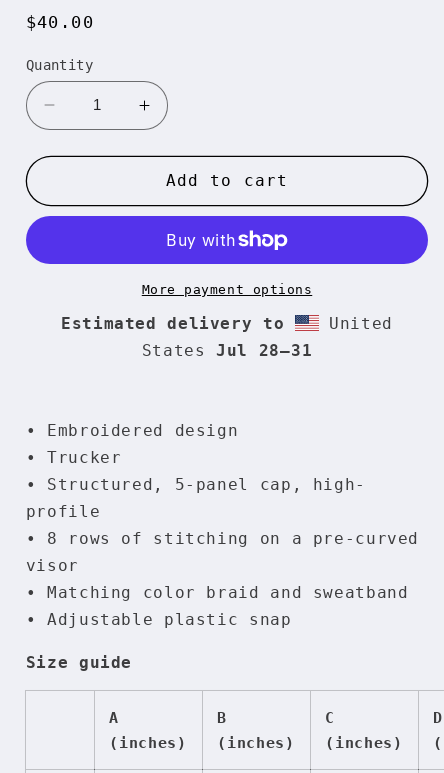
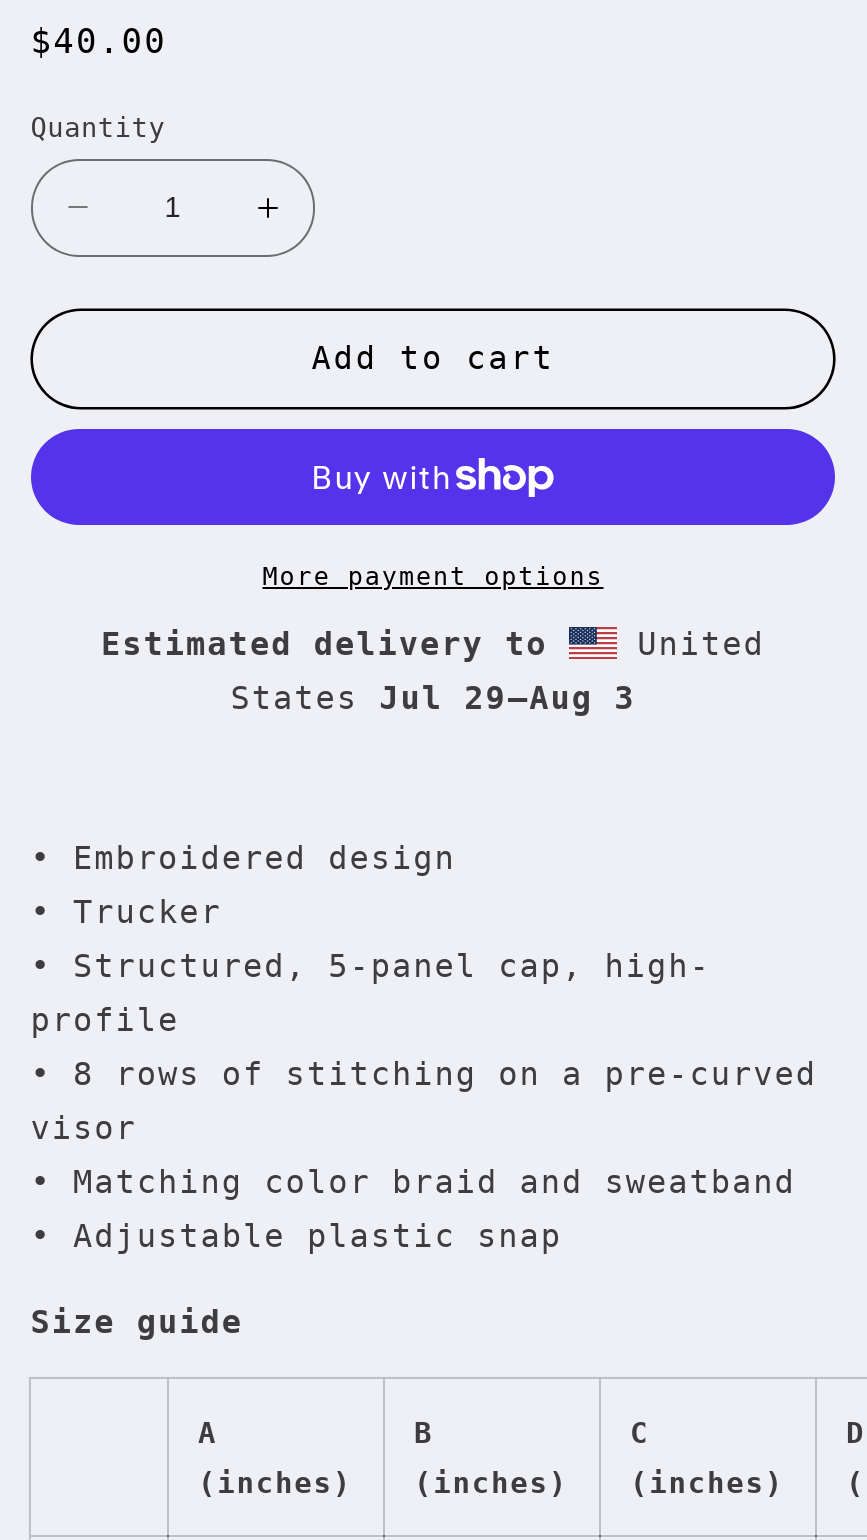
[142,341,312,360] States Jul 28–31 -> [230,678,636,716] States Jul 29–Aug 3

